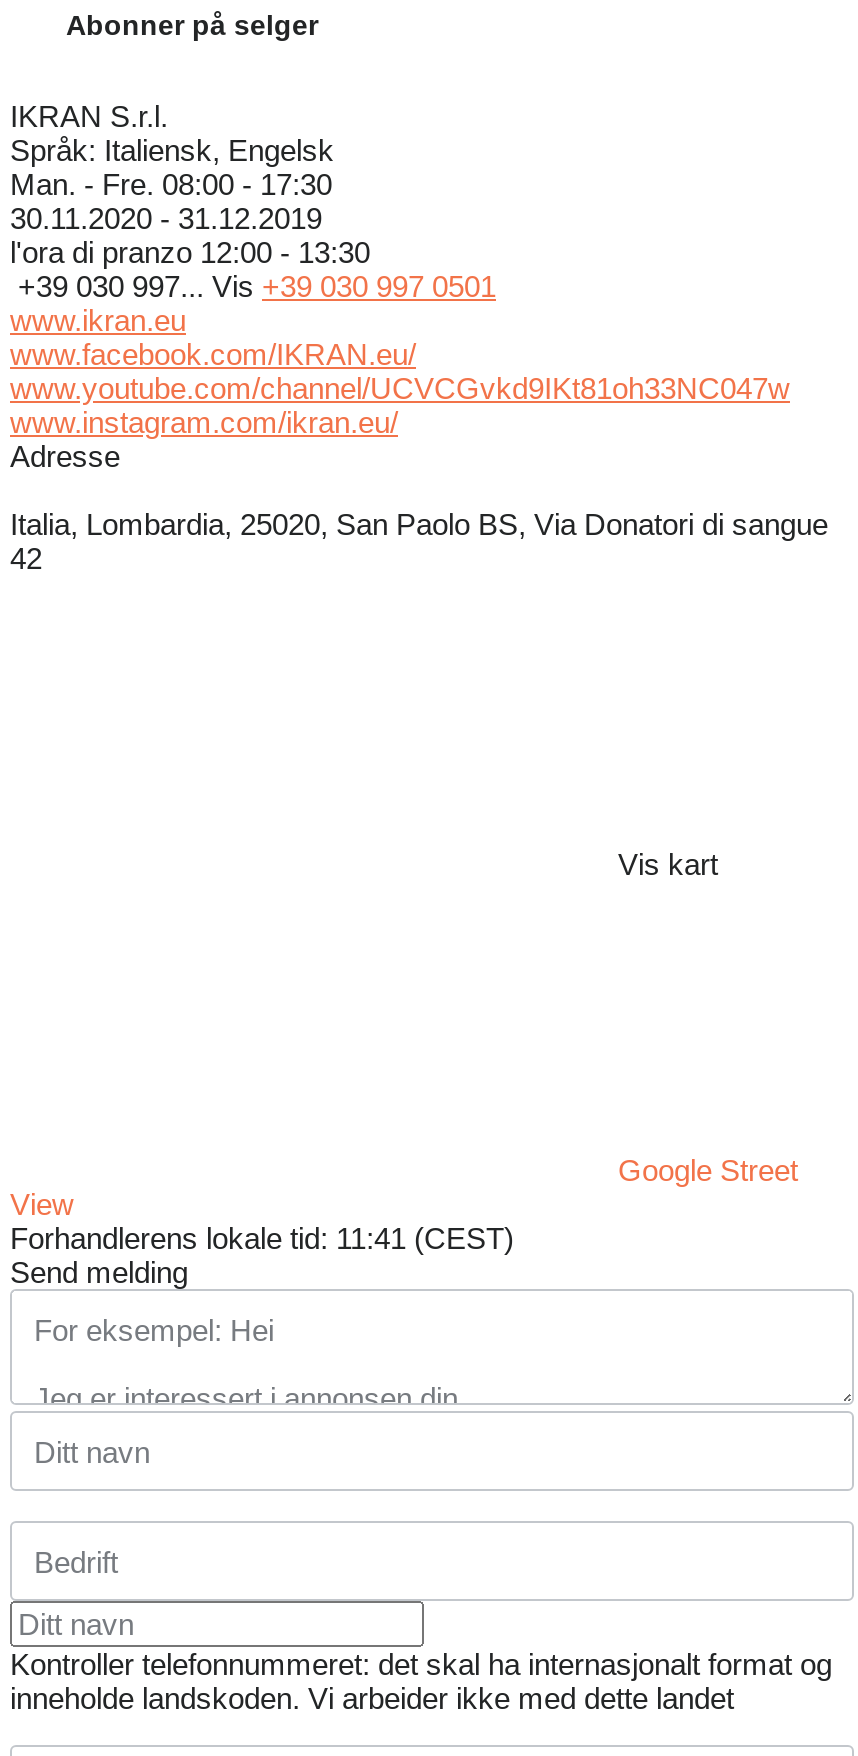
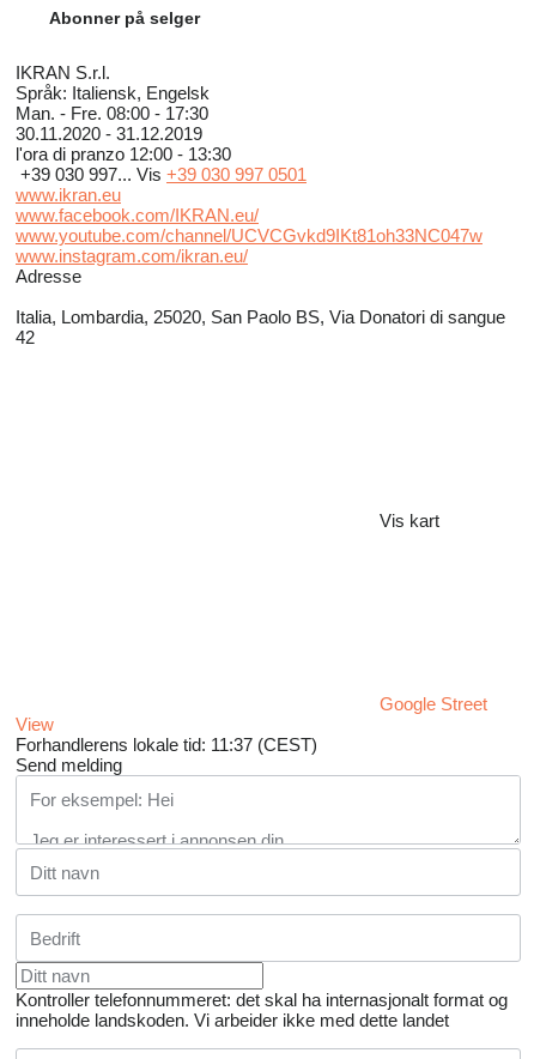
[10,1221,514,1255] Forhandlerens lokale tid: 11:41 (CEST) -> [16,734,317,755] Forhandlerens lokale tid: 11:37 (CEST)

